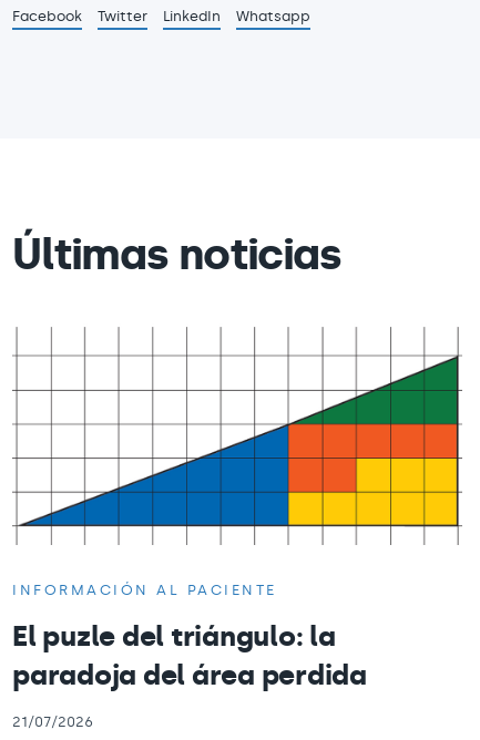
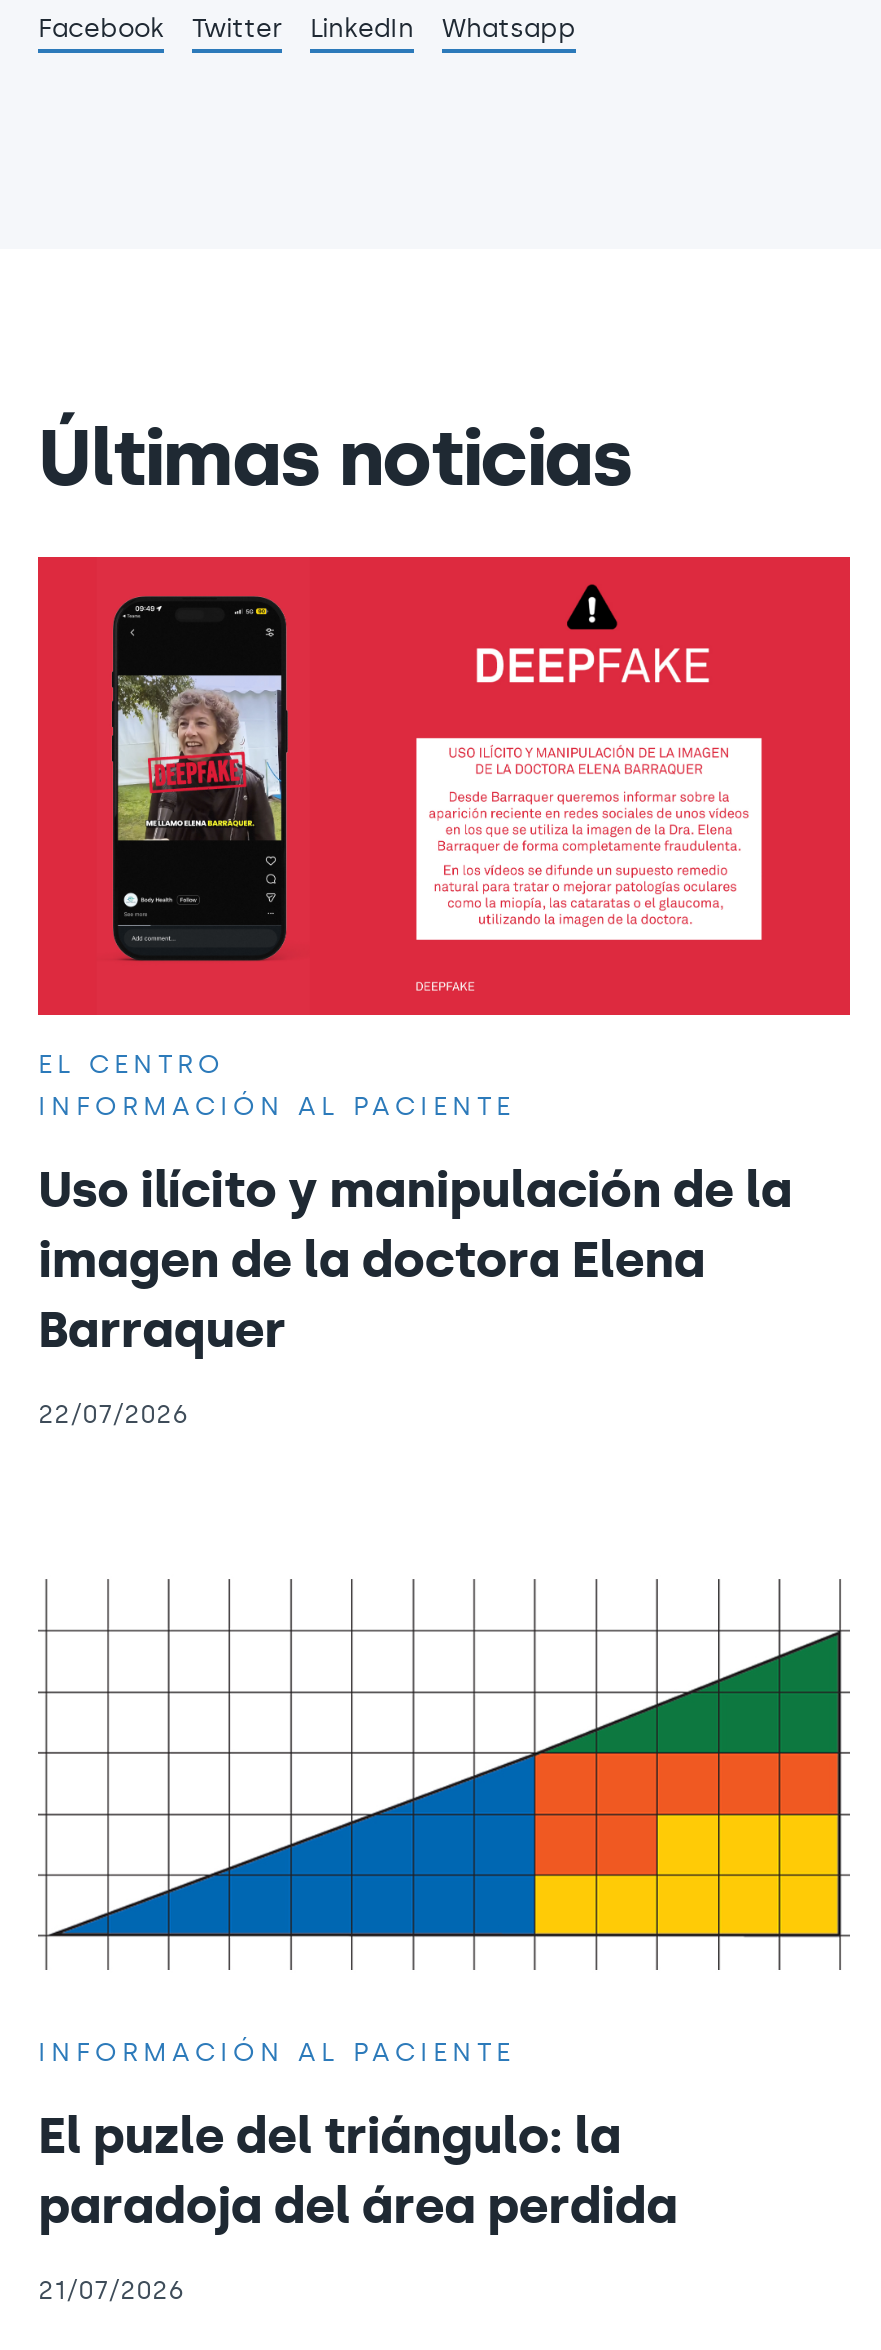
none -> [36,555,852,1429] [image] | EL CENTRO | INFORMACIÓN AL PACIENTE | Uso ilícito y manipulación de la | imagen de la doctora Elena | Barraquer | 22/07/2026

